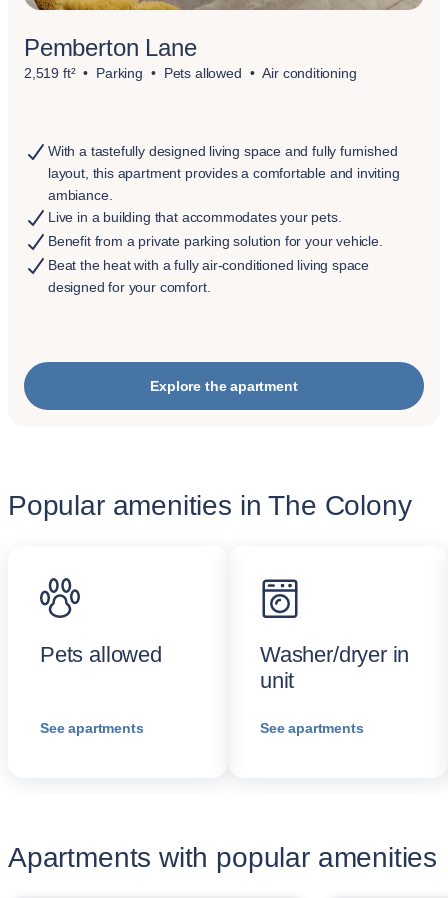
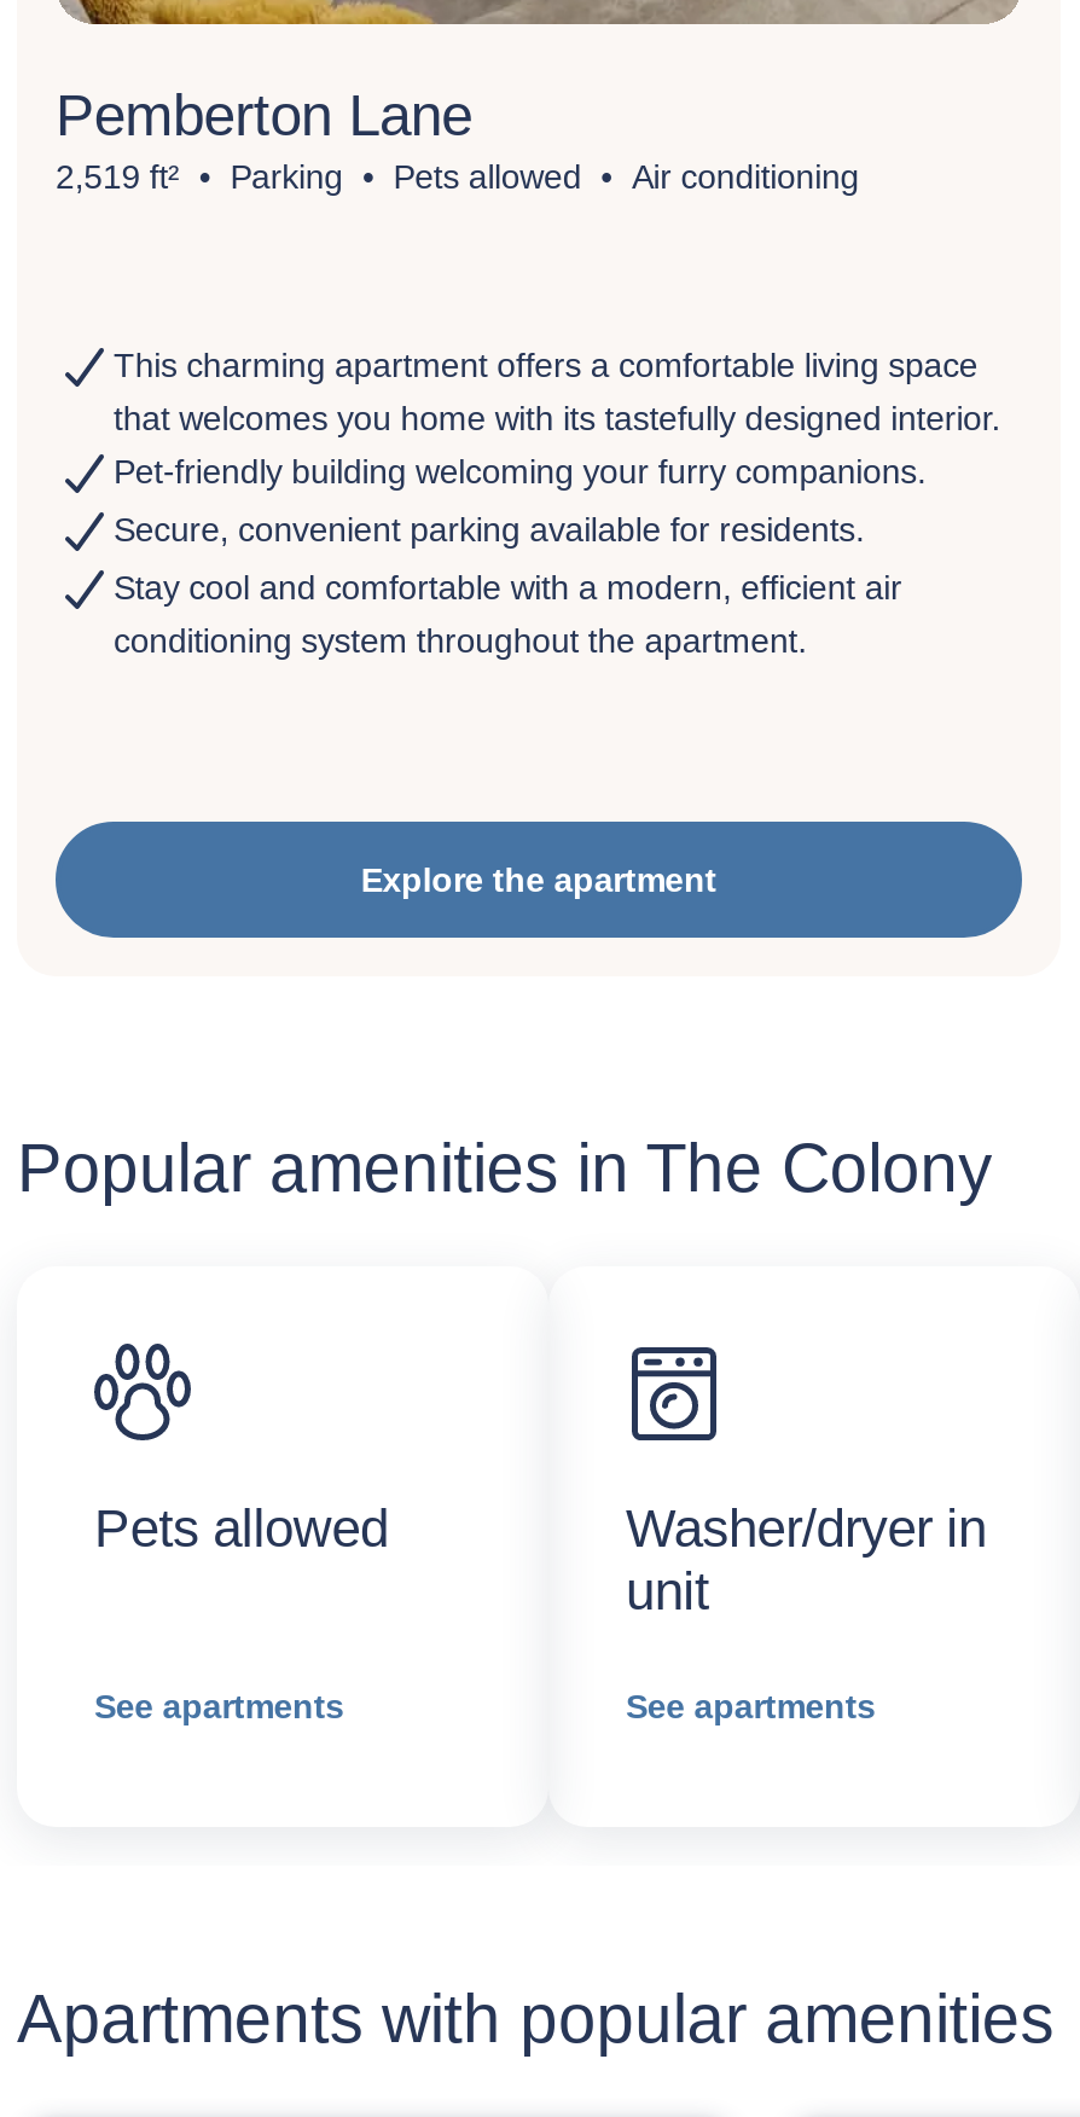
[48,143,400,225] With a tastefully designed living space and fully furnished | layout, this apartment provides a comfortable and inviting | ambiance. | Live in a building that accommodates your pets. -> [114,346,1000,491] This charming apartment offers a comfortable living space | that welcomes you home with its tastefully designed interior. | Pet-friendly building welcoming your furry companions.
[48,233,383,249] Benefit from a private parking solution for your vehicle. -> [114,510,864,549] Secure, convenient parking available for residents.
[48,257,369,295] Beat the heat with a fully air-conditioned living space | designed for your comfort. -> [114,568,902,660] Stay cool and comfortable with a modern, efficient air | conditioning system throughout the apartment.

